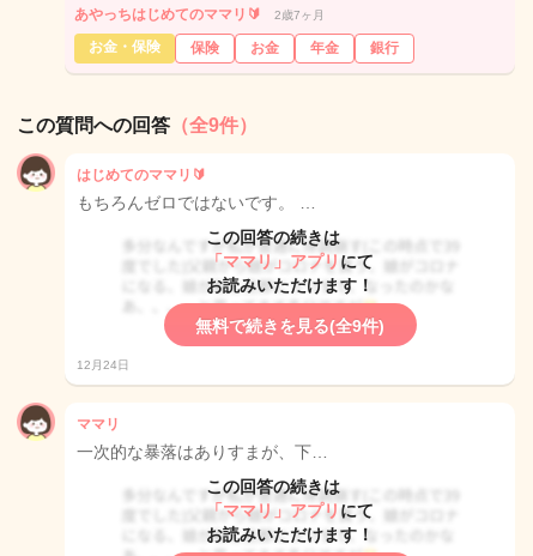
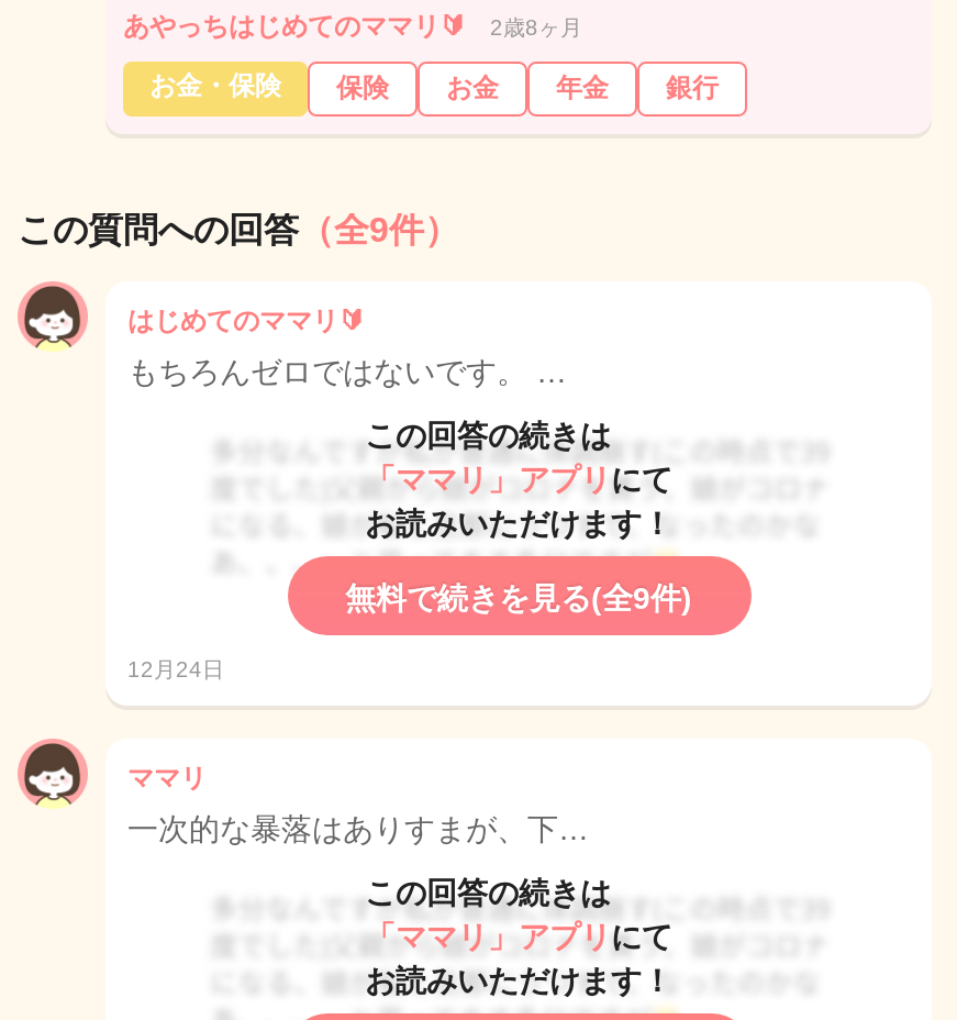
[274,8,325,22] 2歳7ヶ月 -> [490,15,582,40] 2歳8ヶ月

